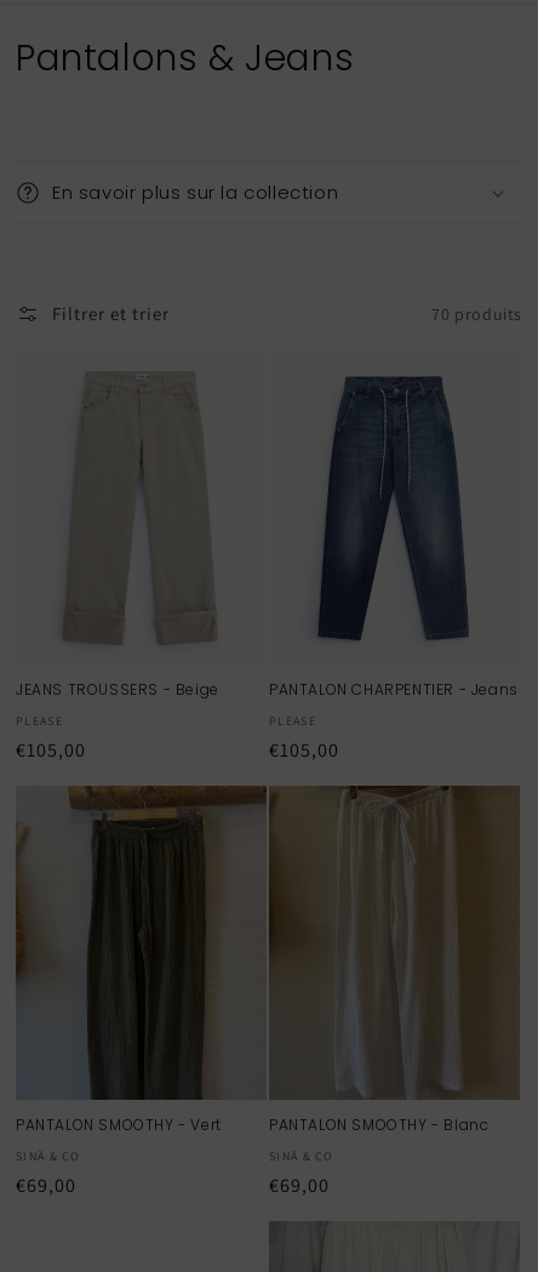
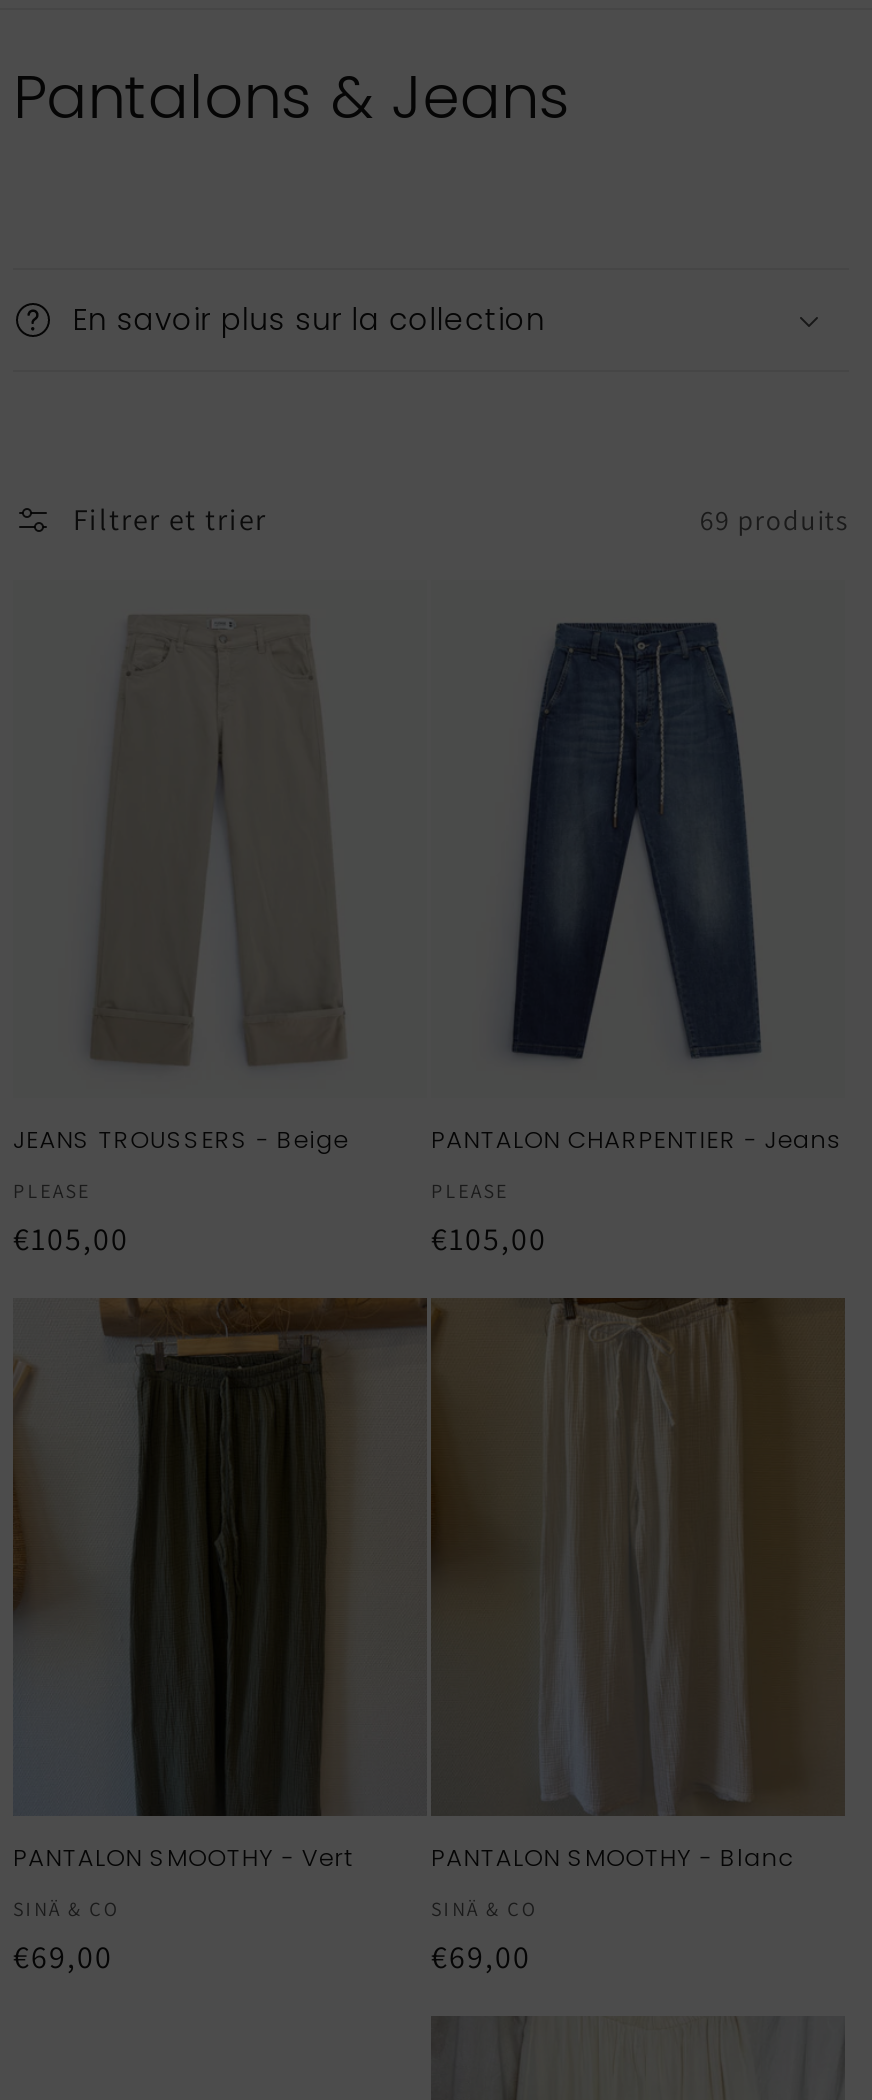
[432,303,522,324] 70 produits -> [700,501,849,537] 69 produits

